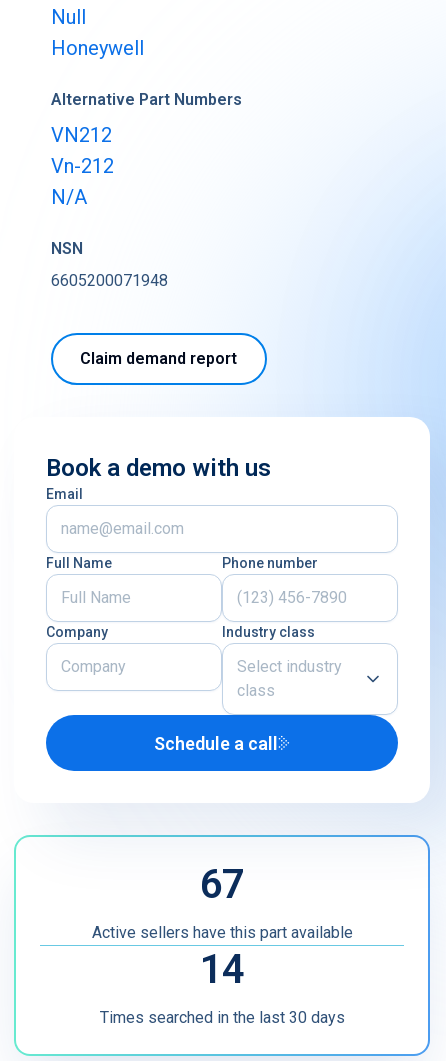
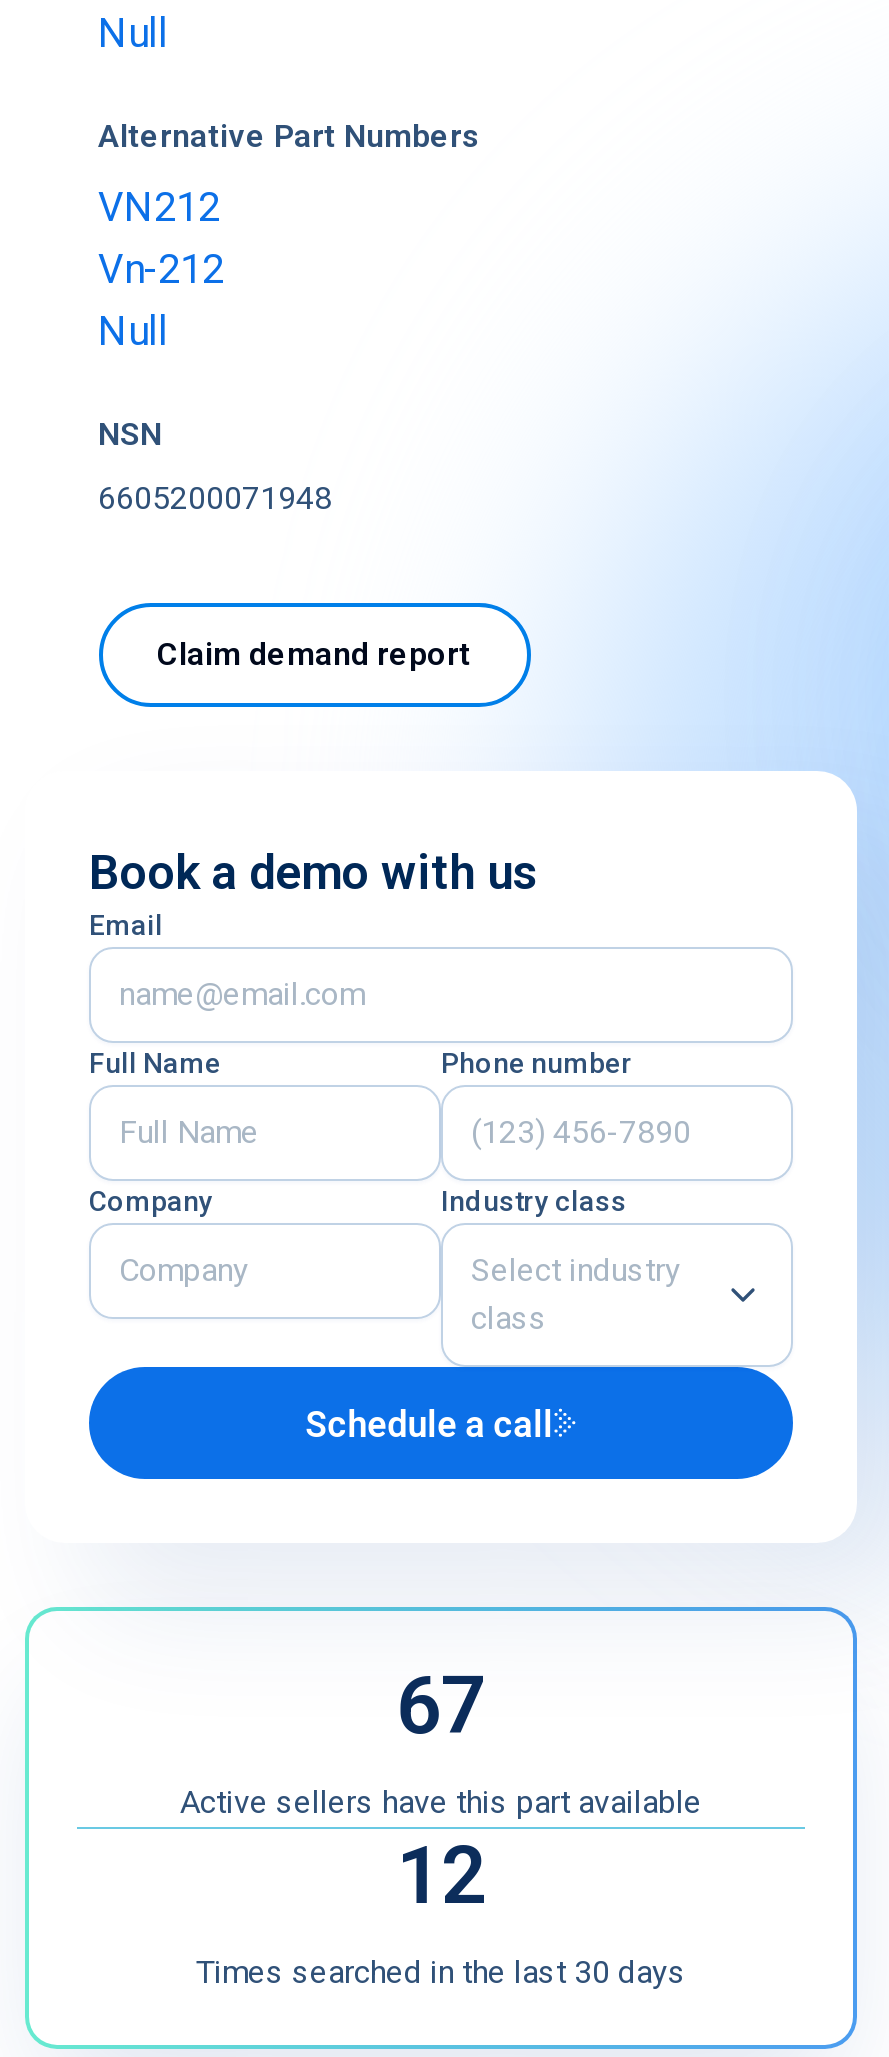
[50,36,143,60] Honeywell -> none
[50,185,86,209] N/A -> [98,307,168,355] Null
[200,946,244,993] 14 -> [397,1829,485,1923] 12

